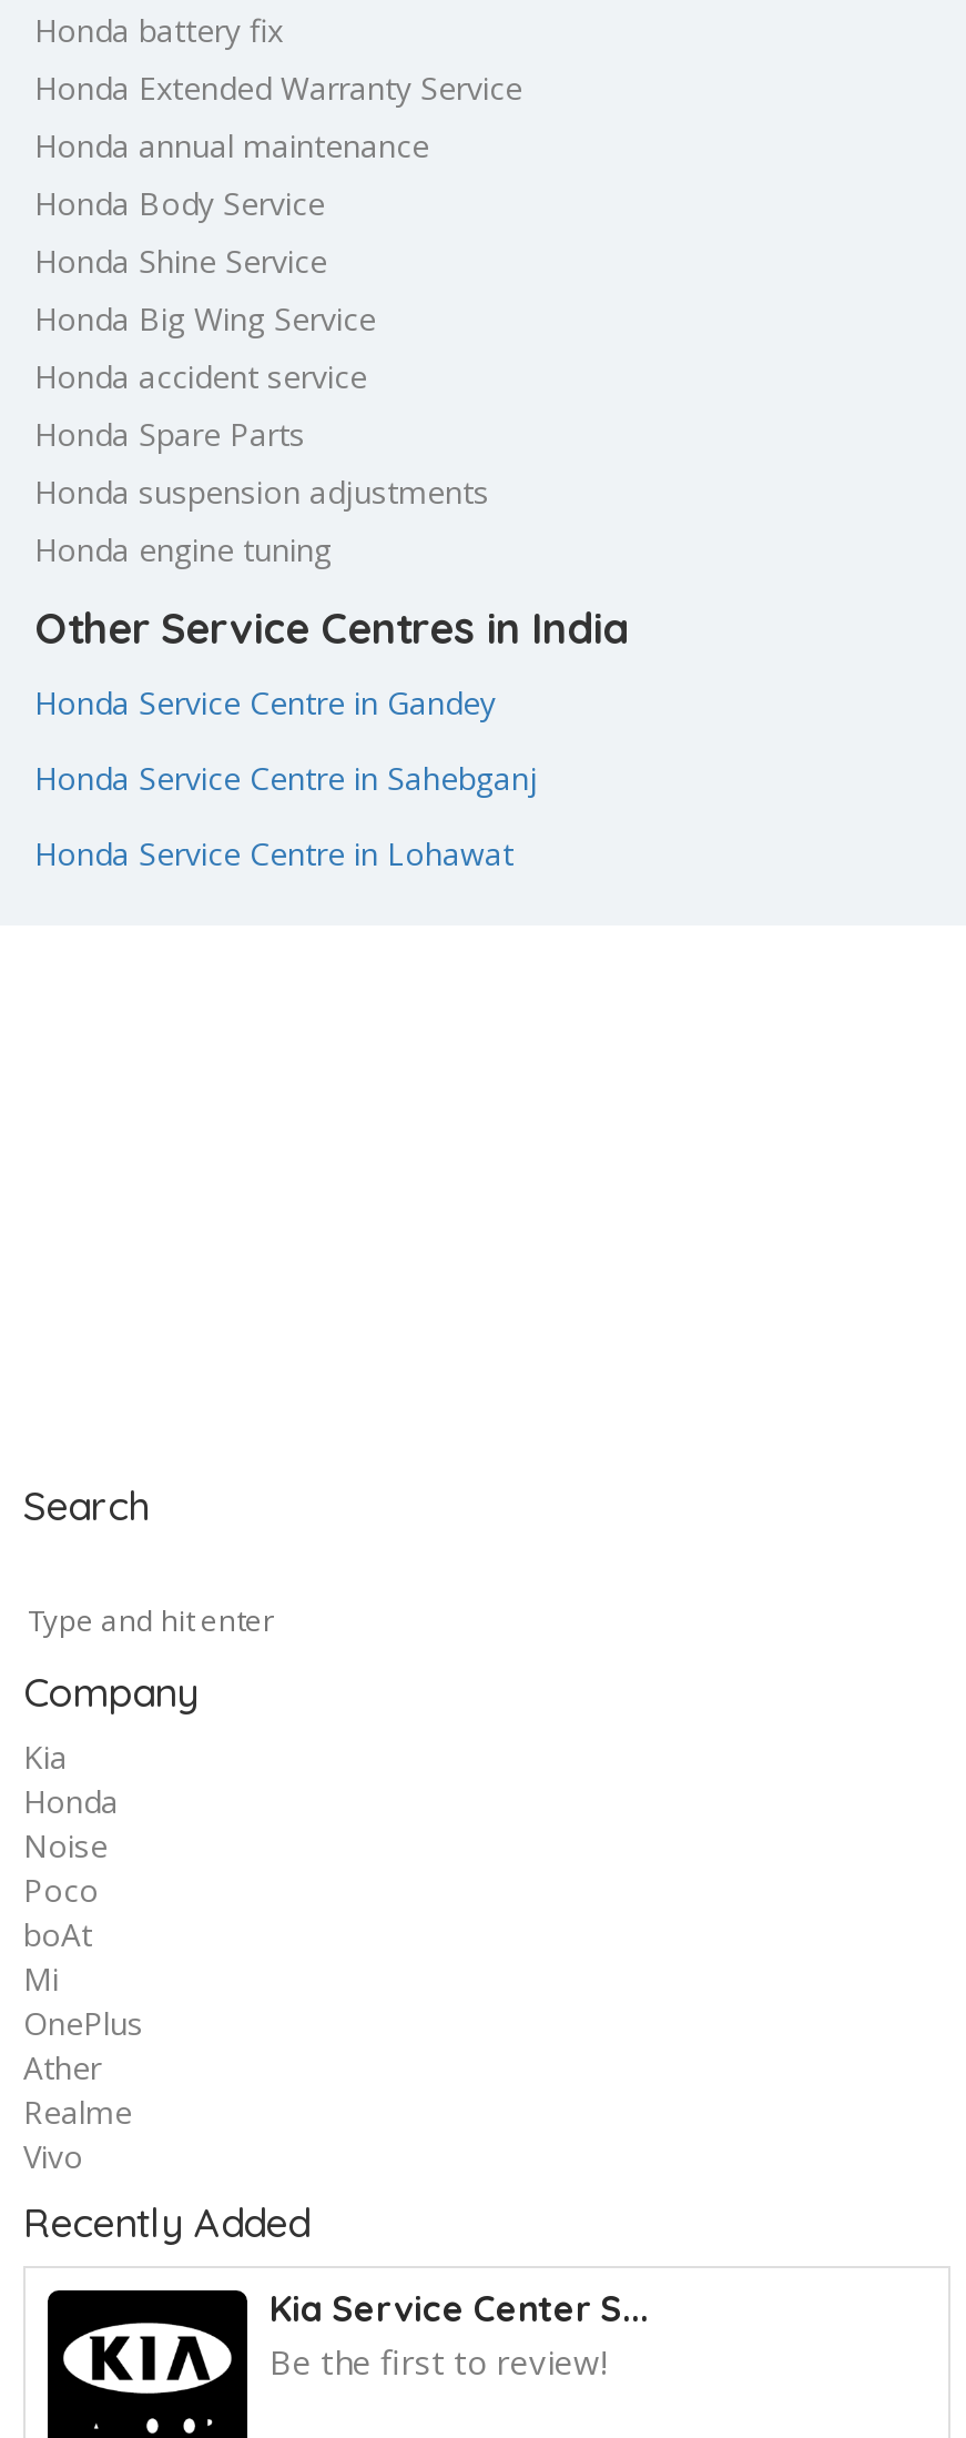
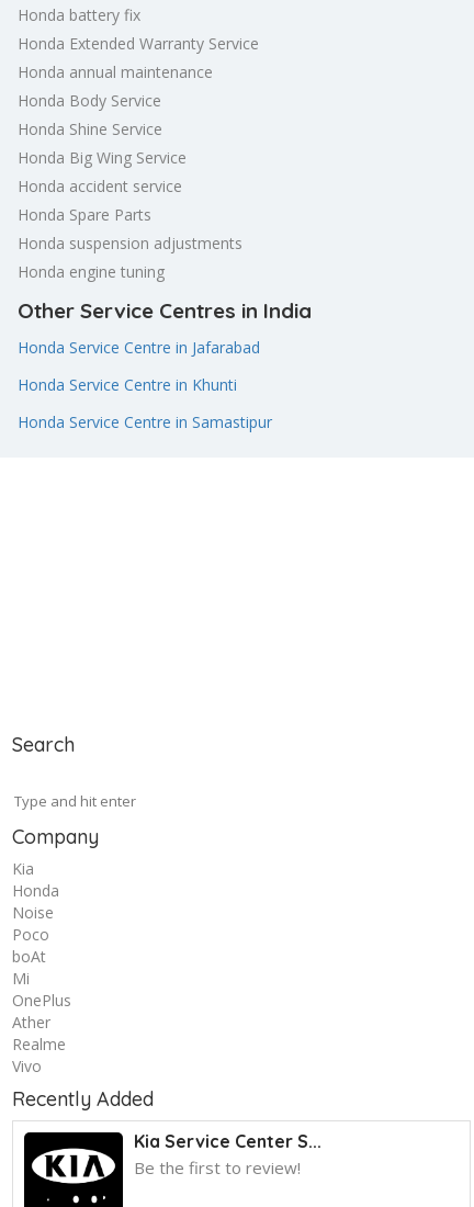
[34,681,496,724] Honda Service Centre in Gandey -> [18,337,260,358] Honda Service Centre in Jafarabad
[34,757,538,799] Honda Service Centre in Sahebganj -> [18,374,237,395] Honda Service Centre in Khunti
[34,832,513,874] Honda Service Centre in Lohawat -> [18,411,272,432] Honda Service Centre in Samastipur

